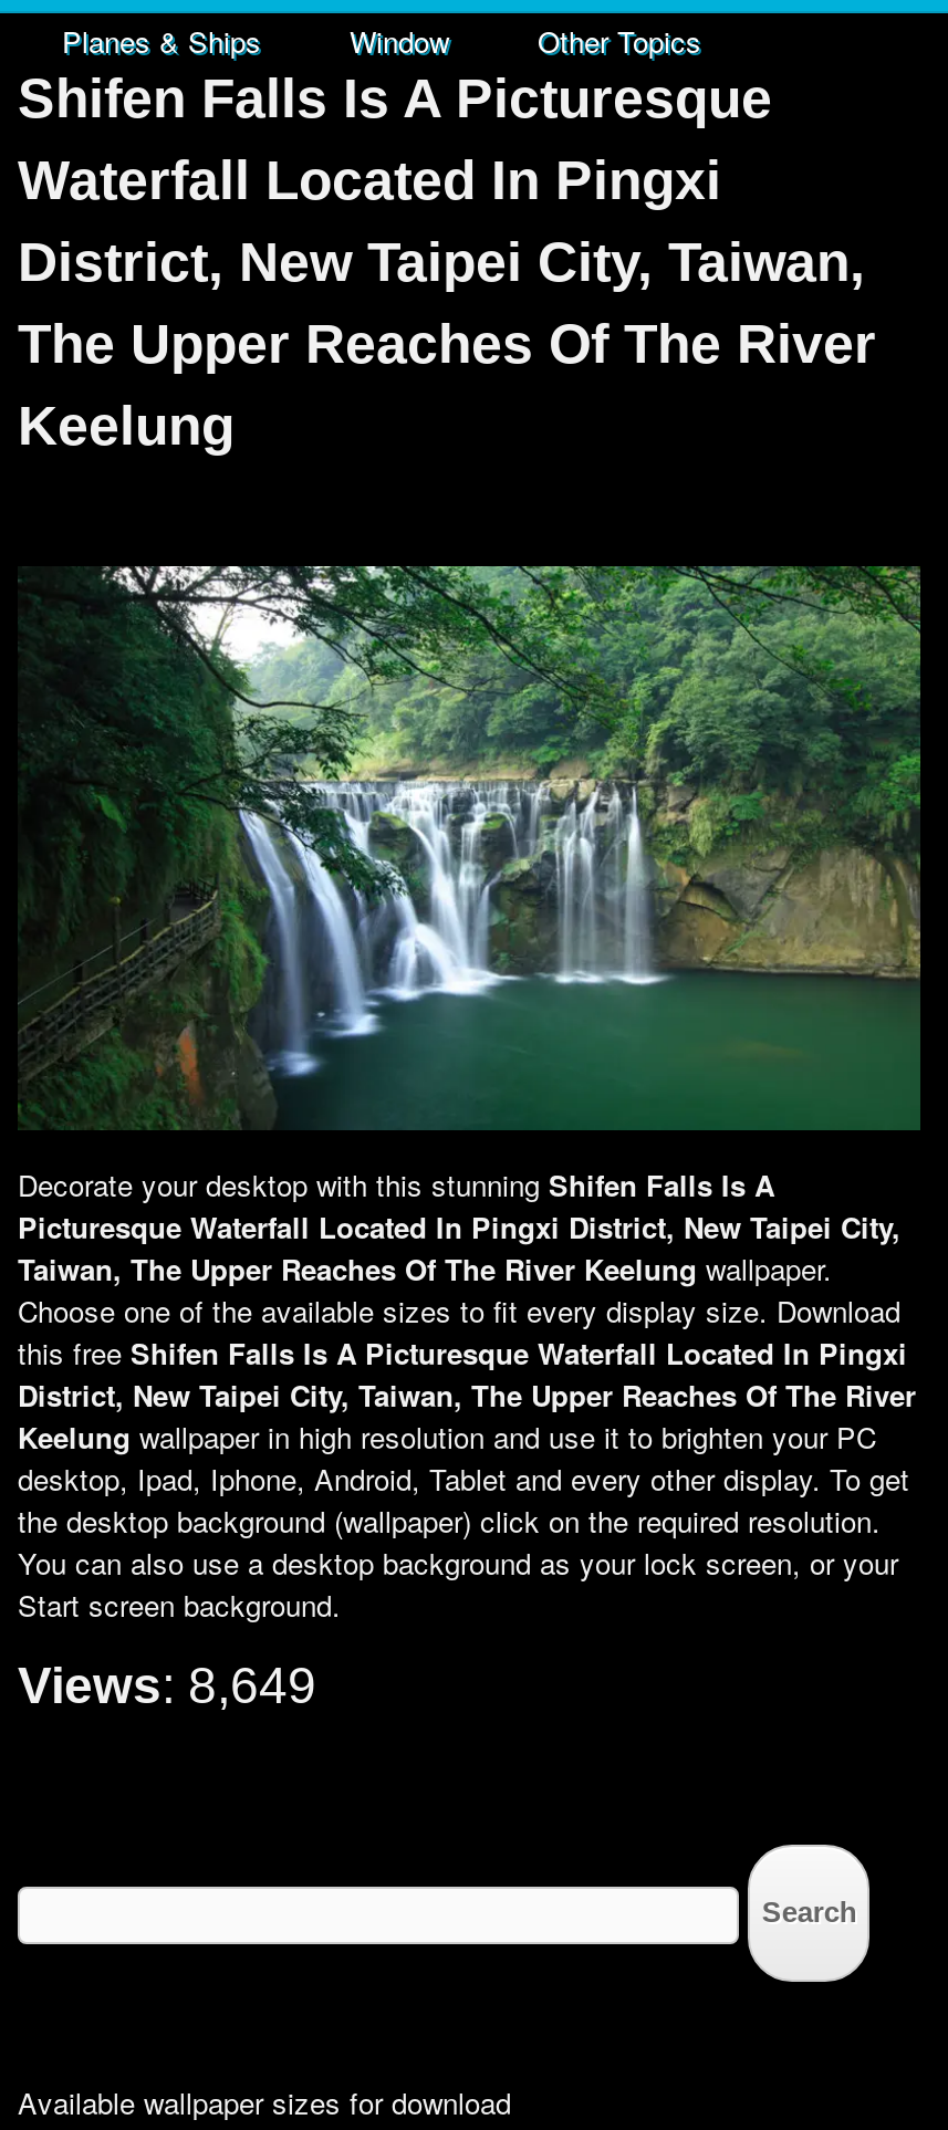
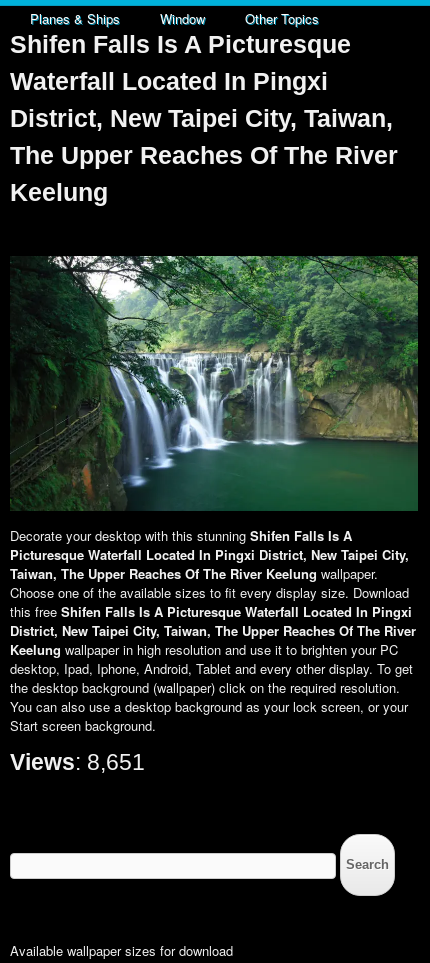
[18,1657,316,1714] Views: 8,649 -> [10,749,145,775] Views: 8,651

